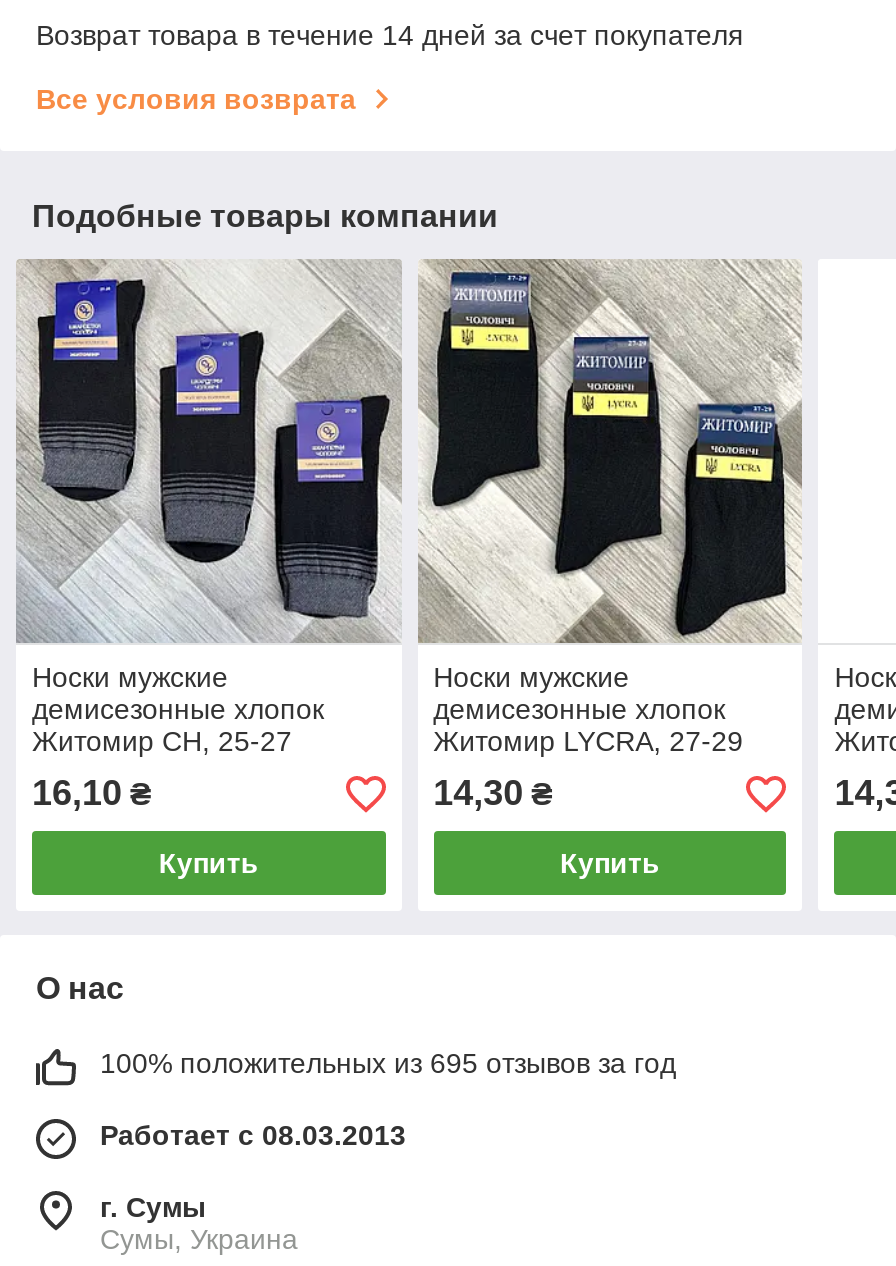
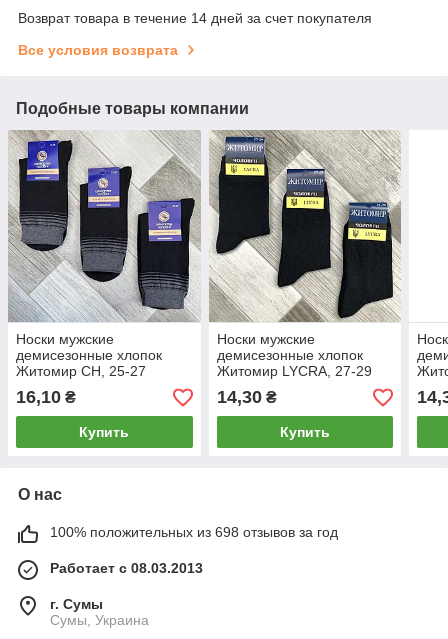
[100,1048,676,1080] 100% положительных из 695 отзывов за год -> [50,524,338,540] 100% положительных из 698 отзывов за год

